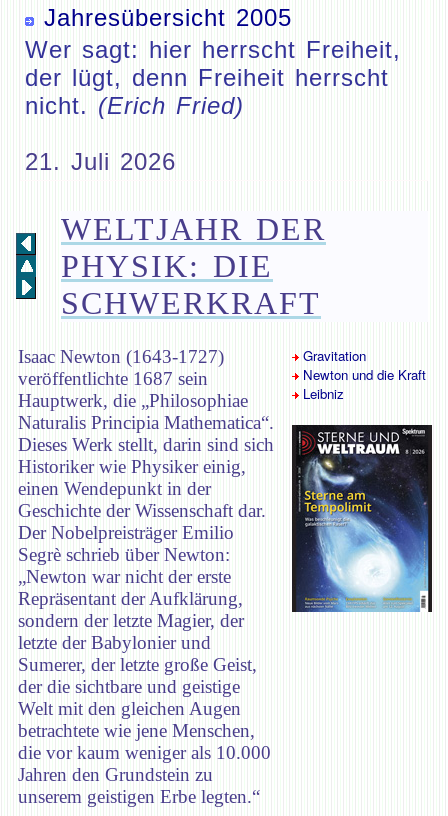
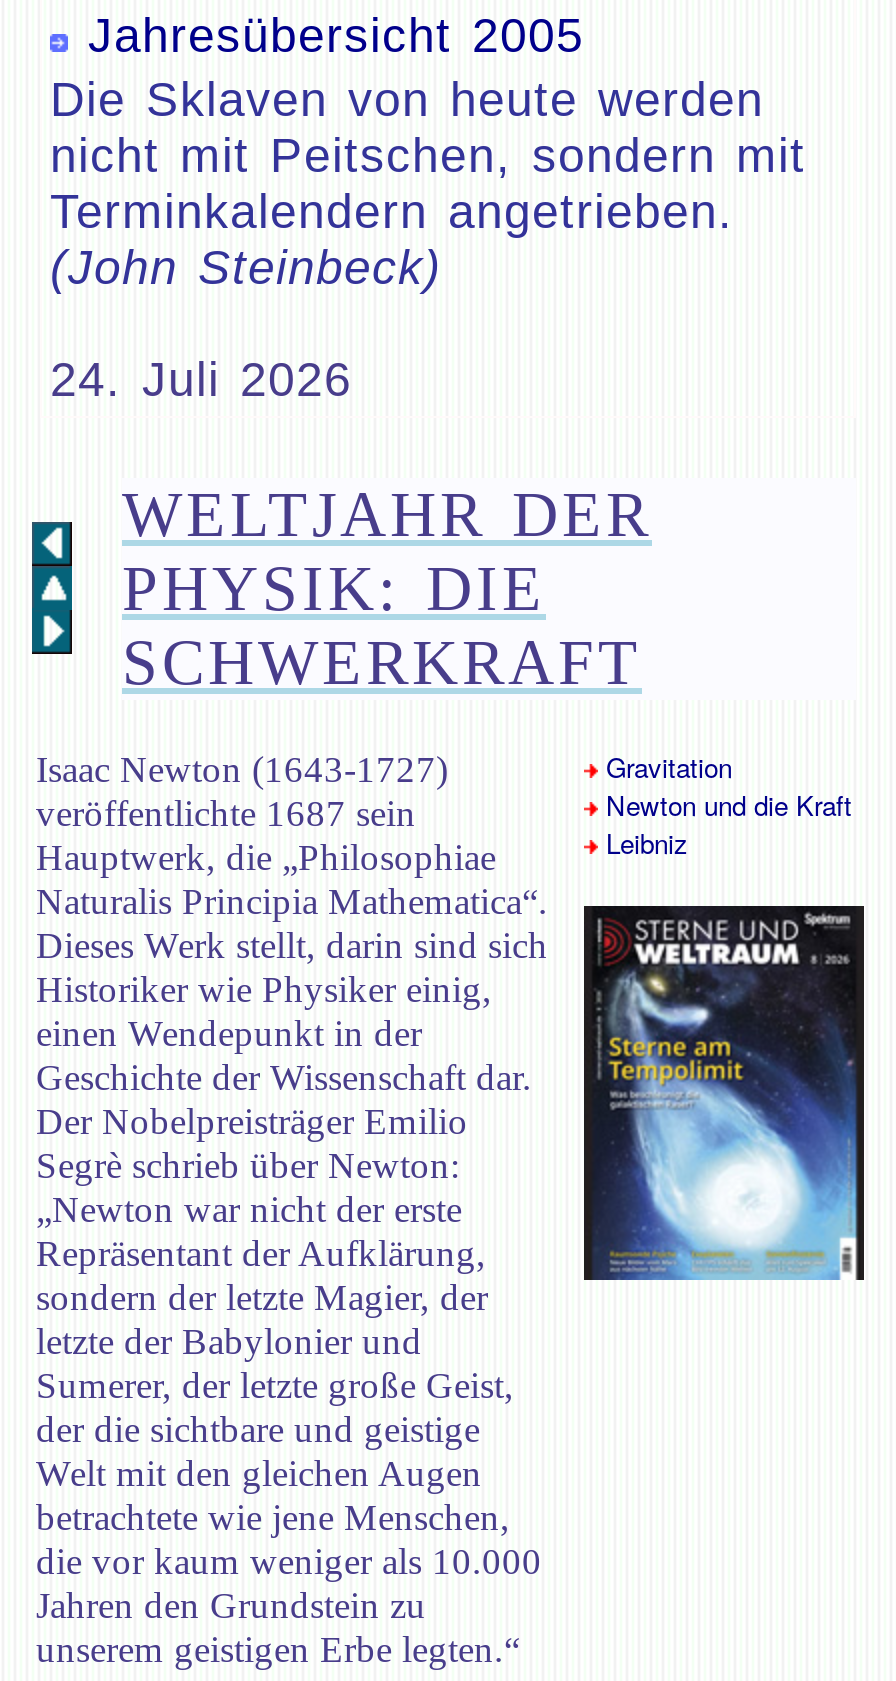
[25,36,401,119] Wer sagt: hier herrscht Freiheit, | der lügt, denn Freiheit herrscht | nicht. (Erich Fried) -> [50,72,806,294] Die Sklaven von heute werden | nicht mit Peitschen, sondern mit | Terminkalendern angetrieben. | (John Steinbeck)
[25,148,176,175] 21. Juli 2026 -> [50,352,352,406] 24. Juli 2026

